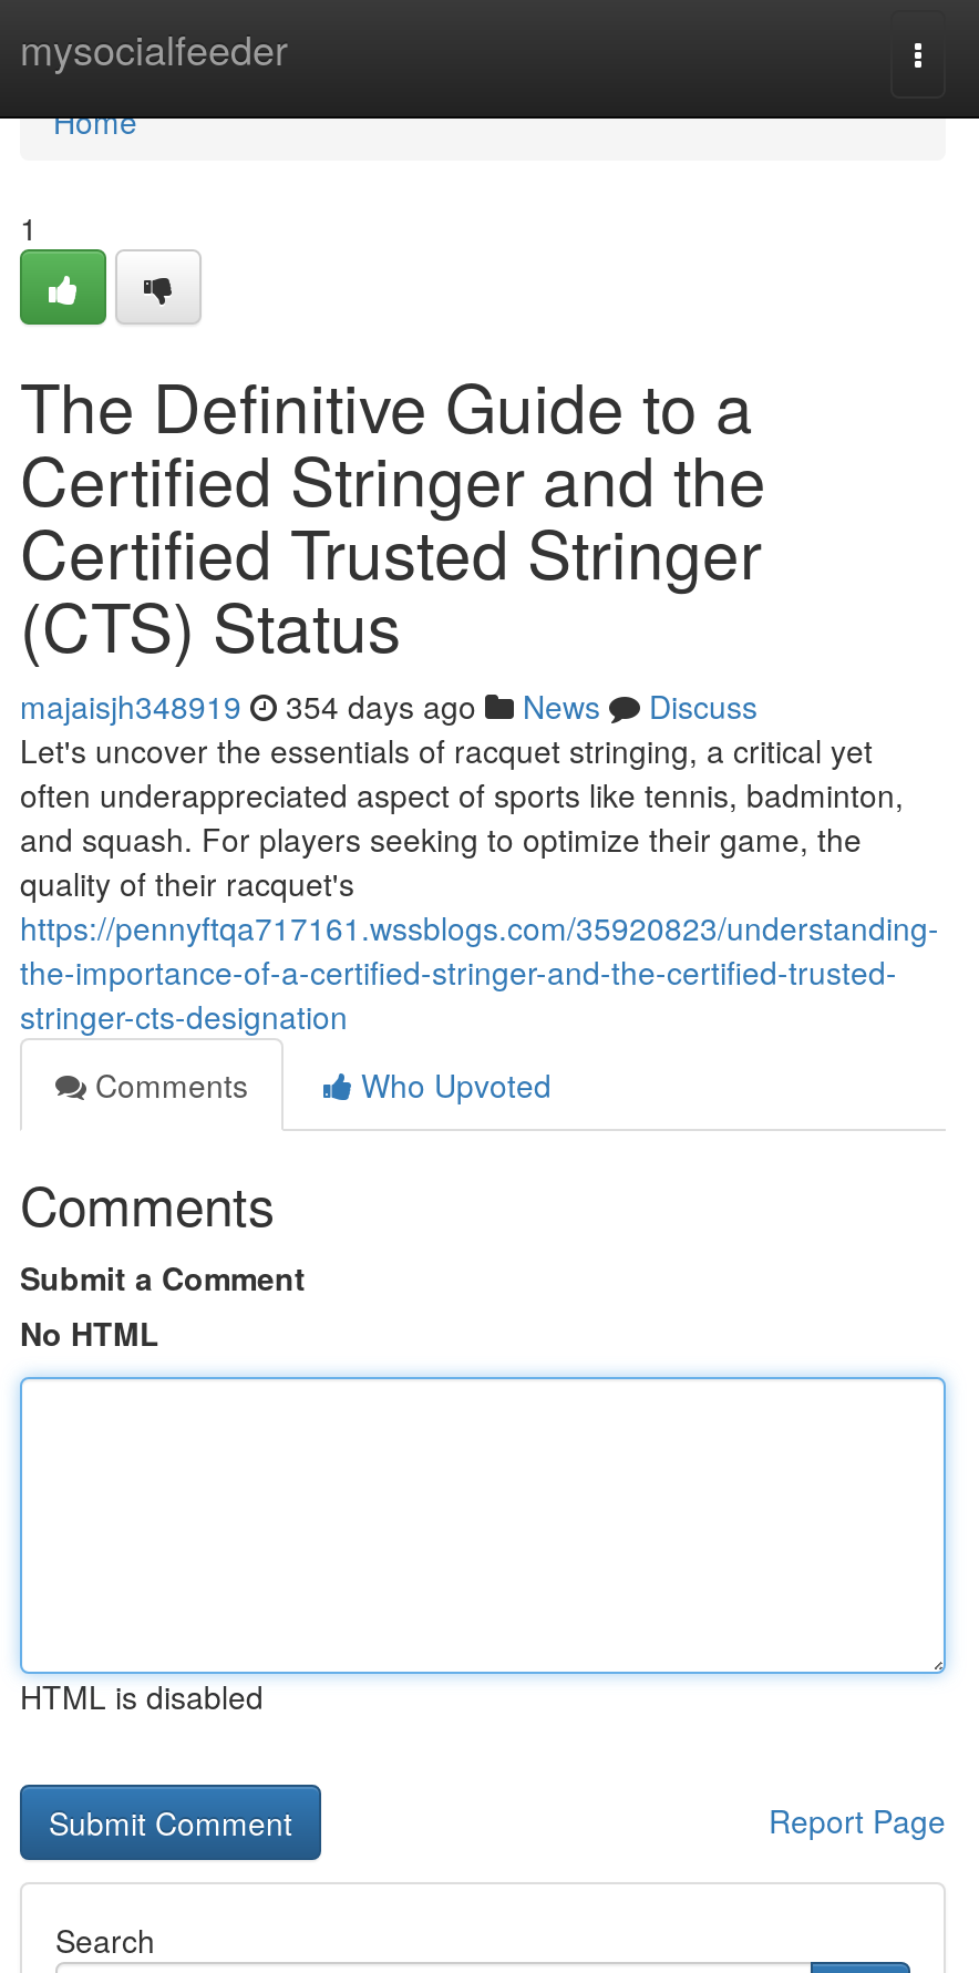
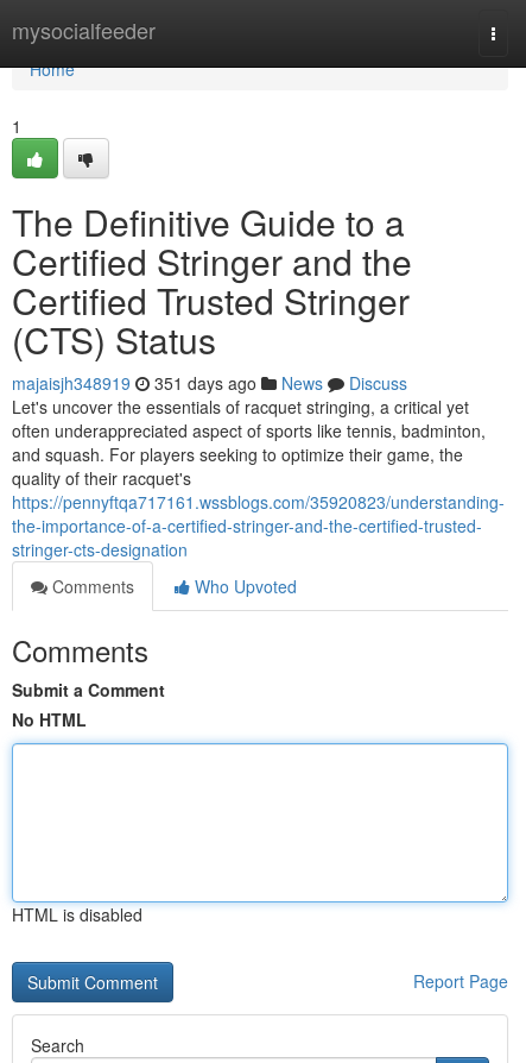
[20,684,758,728] majaisjh348919 354 days ago News Discuss -> [12,371,407,395] majaisjh348919 351 days ago News Discuss

